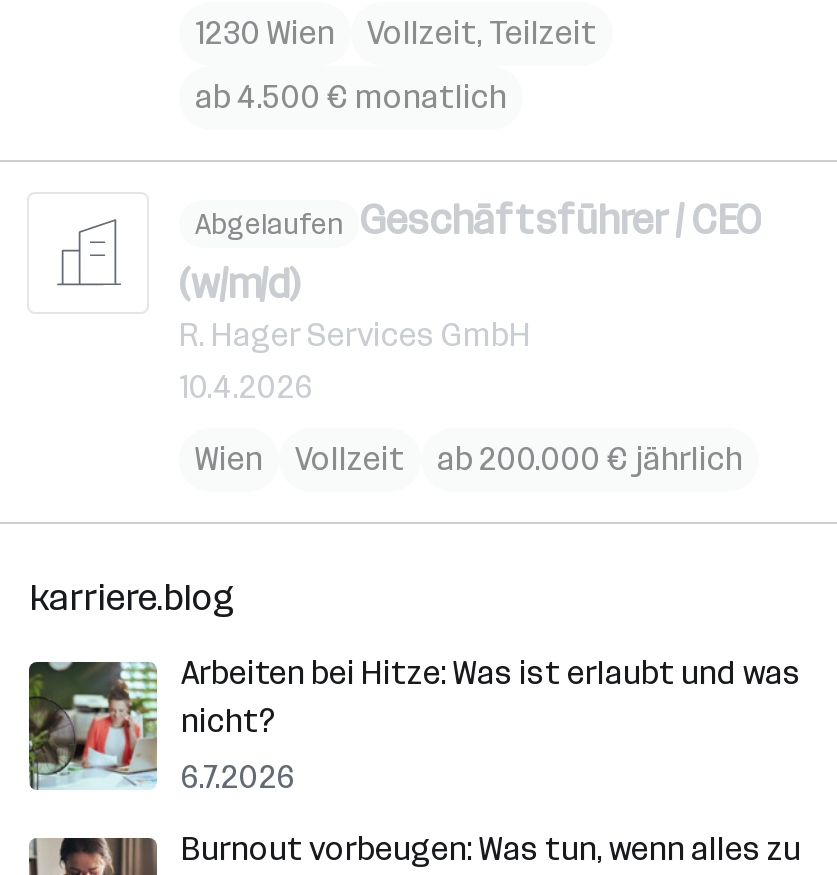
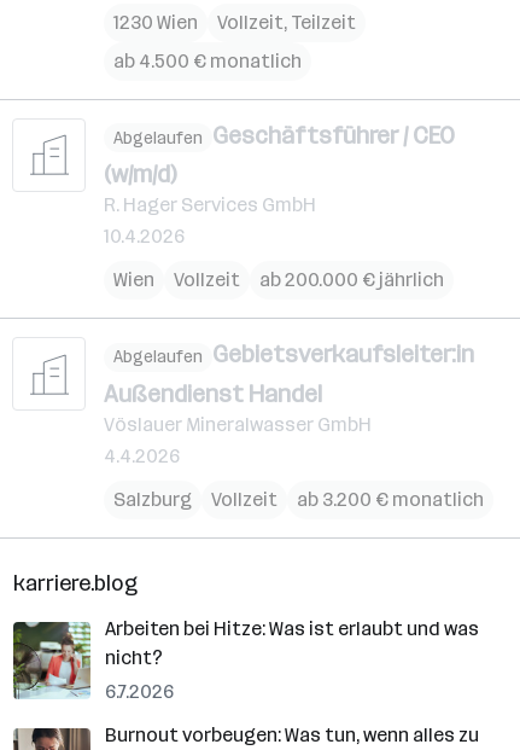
none -> [104,339,484,510] Abgelaufen Gebietsverkaufsleiter:in | Außendienst Handel | Vöslauer Mineralwasser GmbH | 4.4.2026 | Salzburg | Vollzeit | ab 3.200 € monatlich

